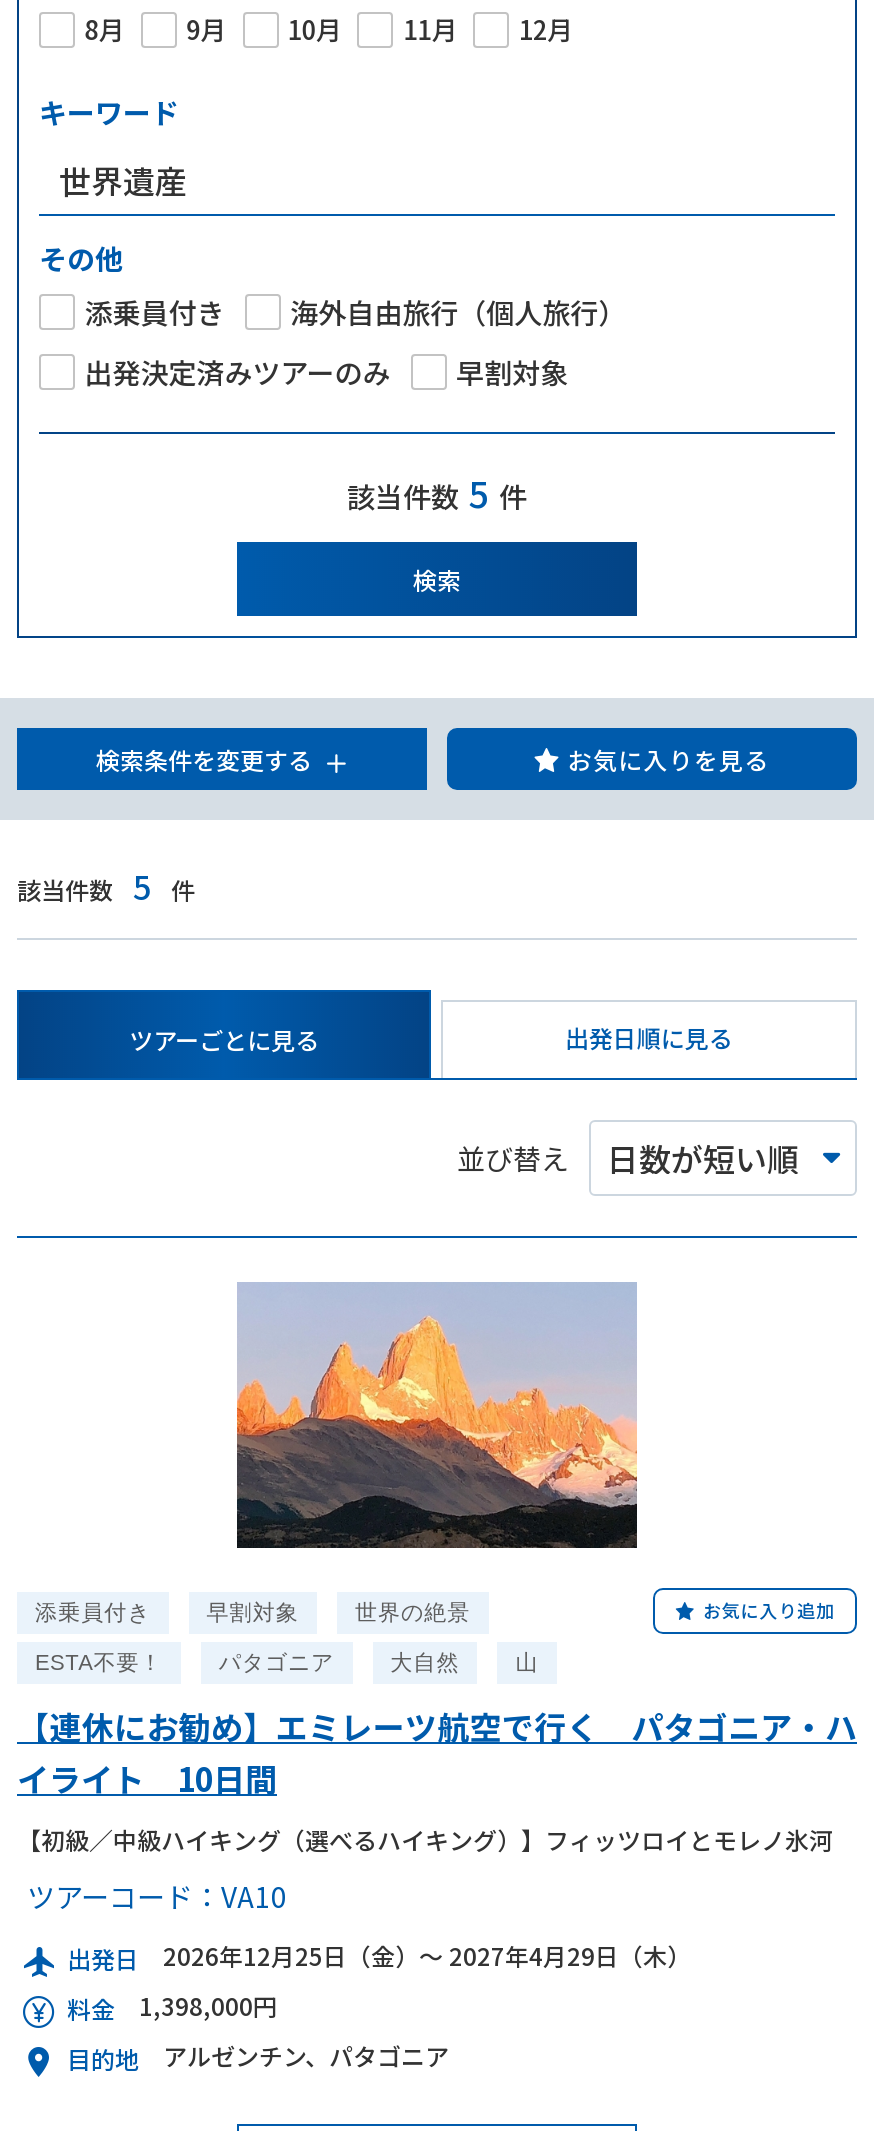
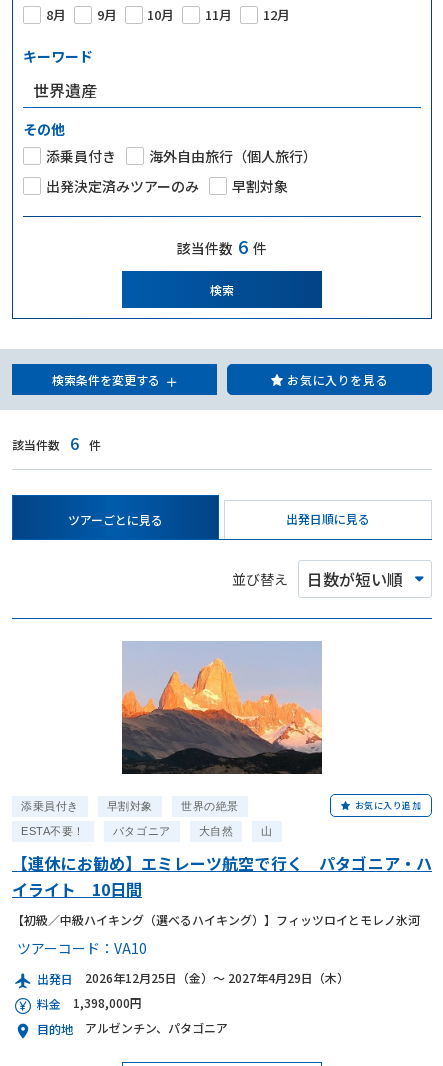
[347,466,527,518] 該当件数 5 件 -> [177,233,267,259] 該当件数 6 件
[17,862,195,910] 該当件数 5 件 -> [12,431,101,455] 該当件数 6 件

